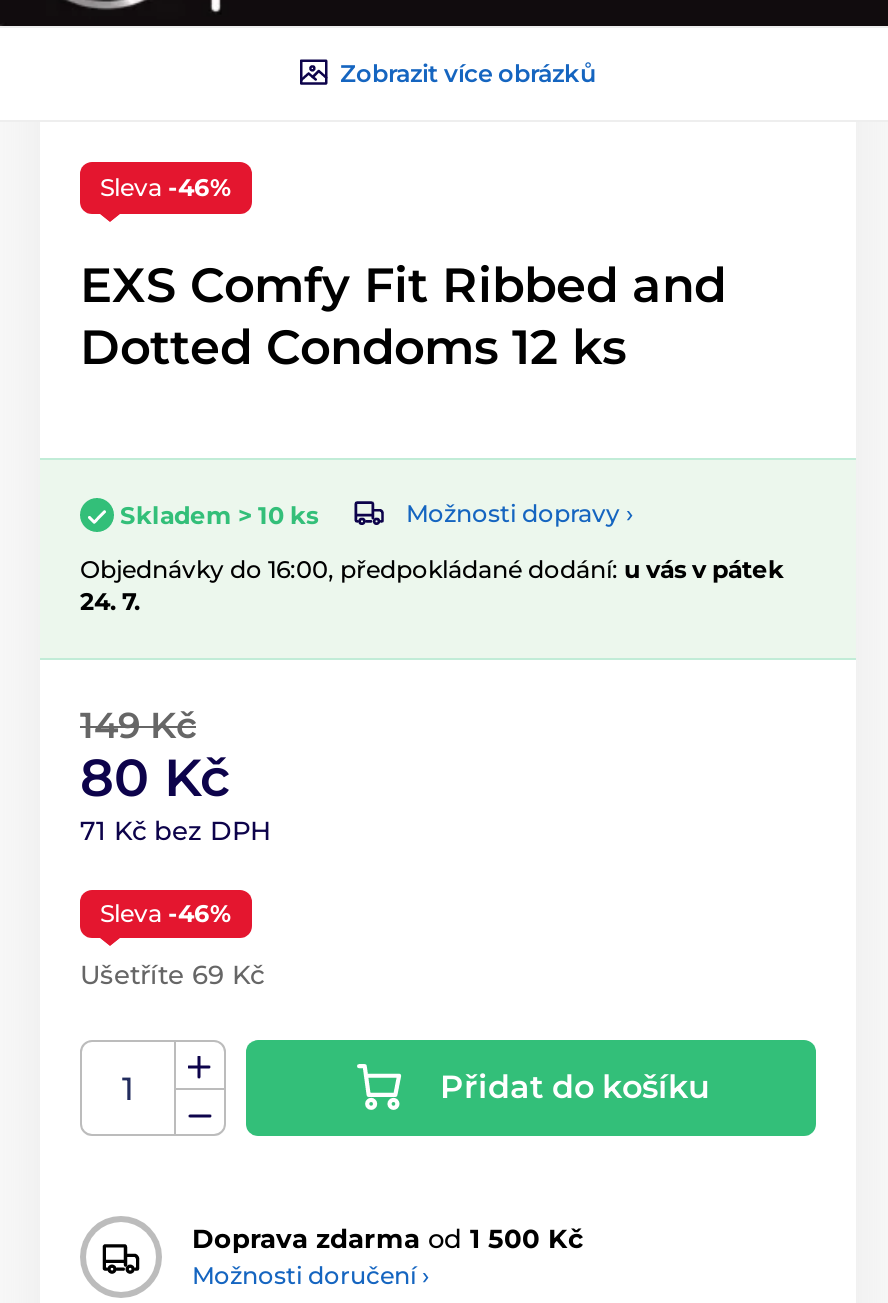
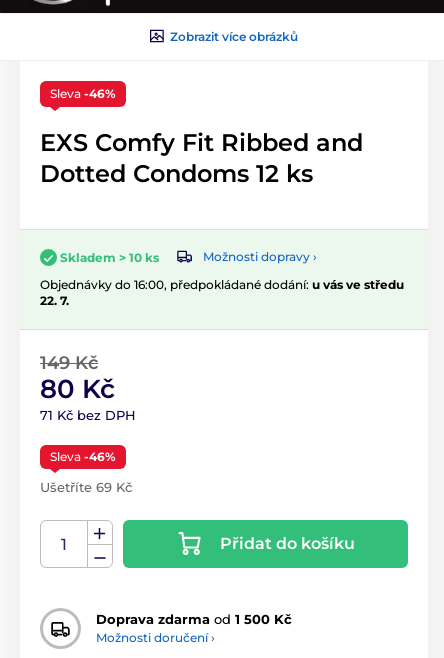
[80,554,784,584] Objednávky do 16:00, předpokládané dodání: u vás v pátek -> [40,277,404,292] Objednávky do 16:00, předpokládané dodání: u vás ve středu
[80,586,140,616] 24. 7. -> [40,293,69,308] 22. 7.

